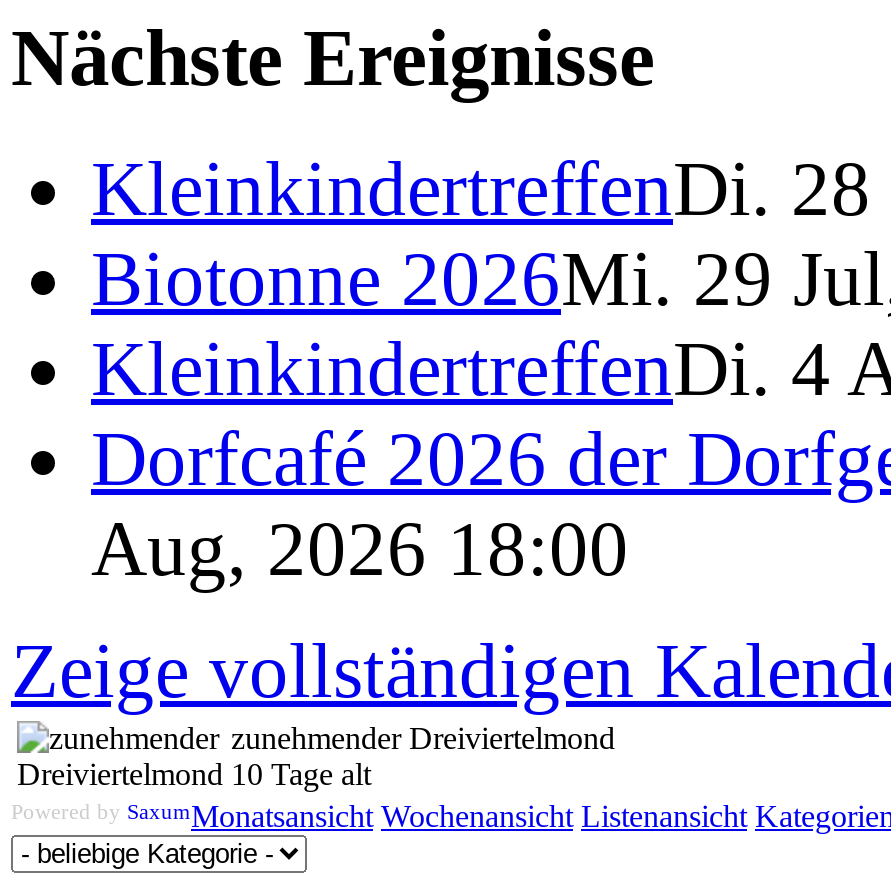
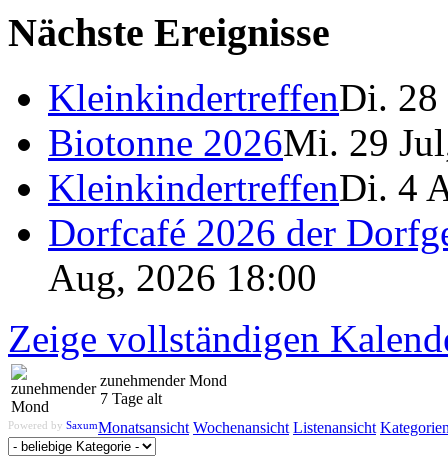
[231,720,615,754] zunehmender Dreiviertelmond -> [100,372,227,389] zunehmender Mond
[231,756,371,790] 10 Tage alt -> [100,390,162,407] 7 Tage alt

